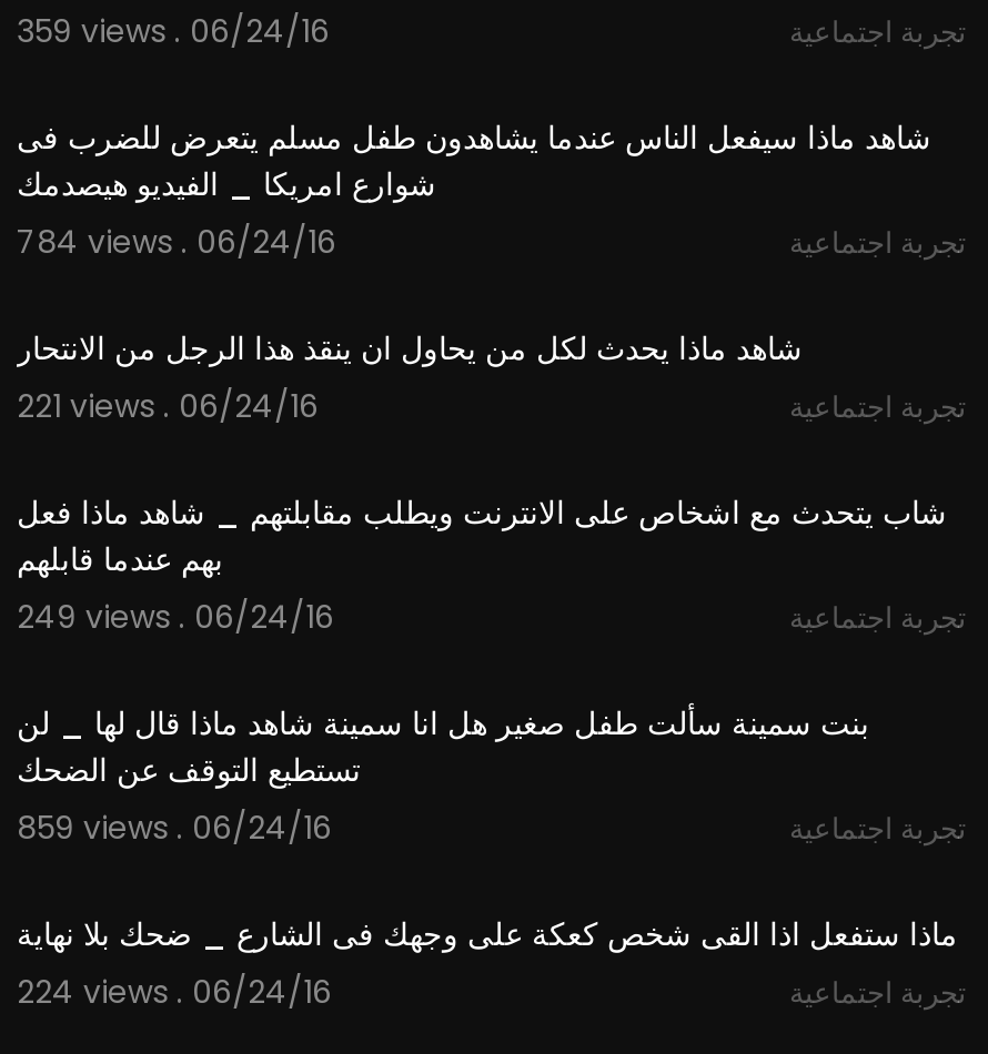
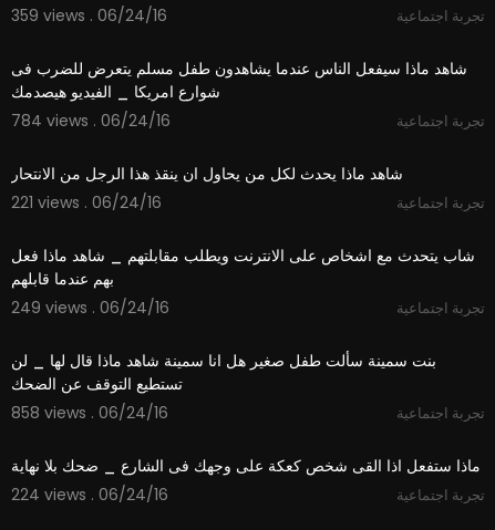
[17,805,332,850] 859 views . 06/24/16 -> [11,402,168,424] 858 views . 06/24/16

